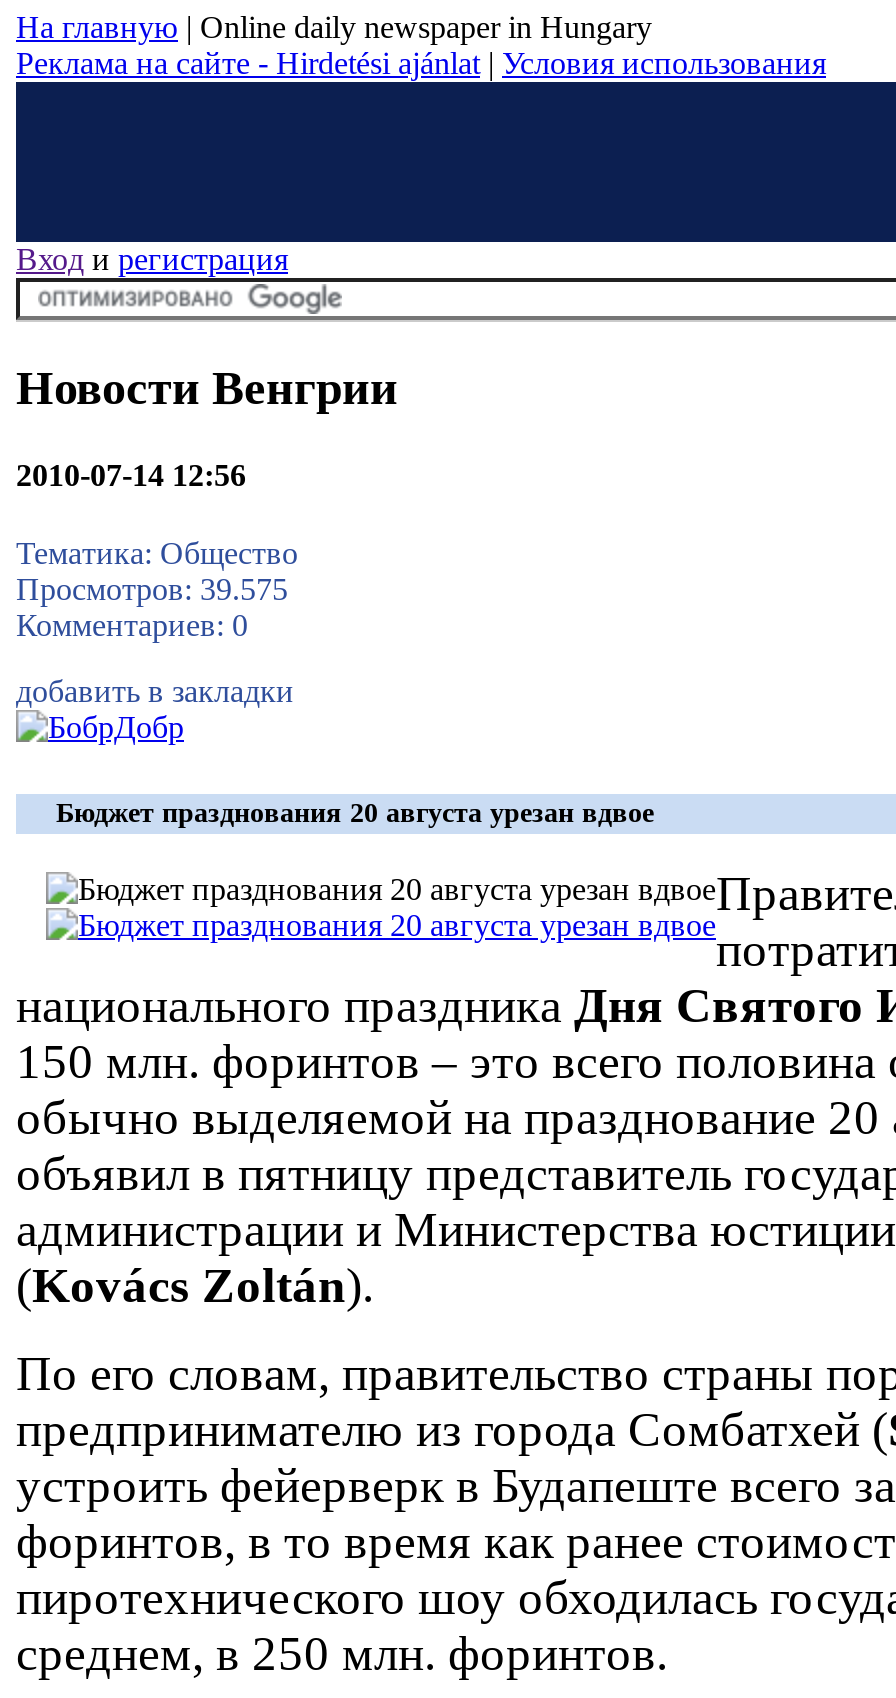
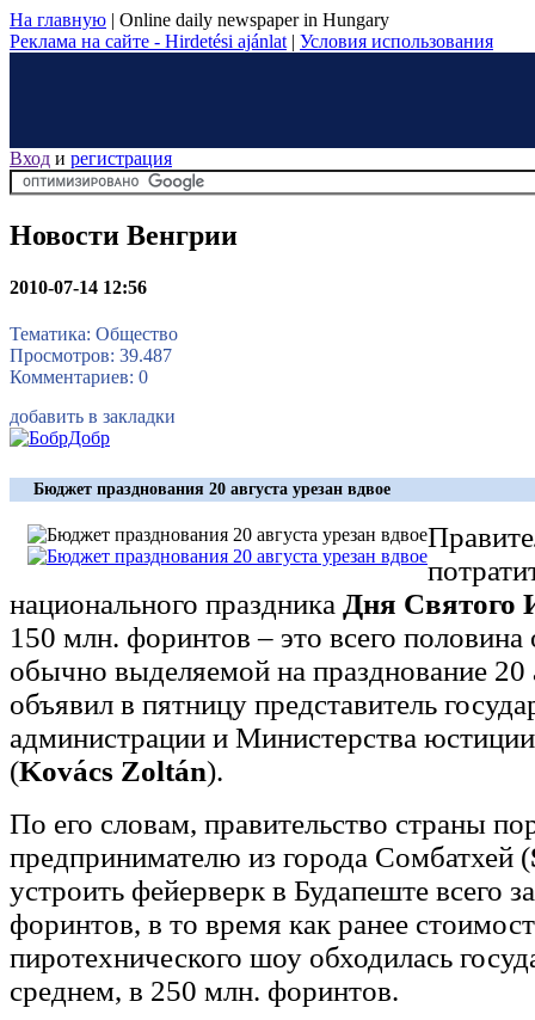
[16,573,288,607] Просмотров: 39.575 -> [10,346,172,366] Просмотров: 39.487

